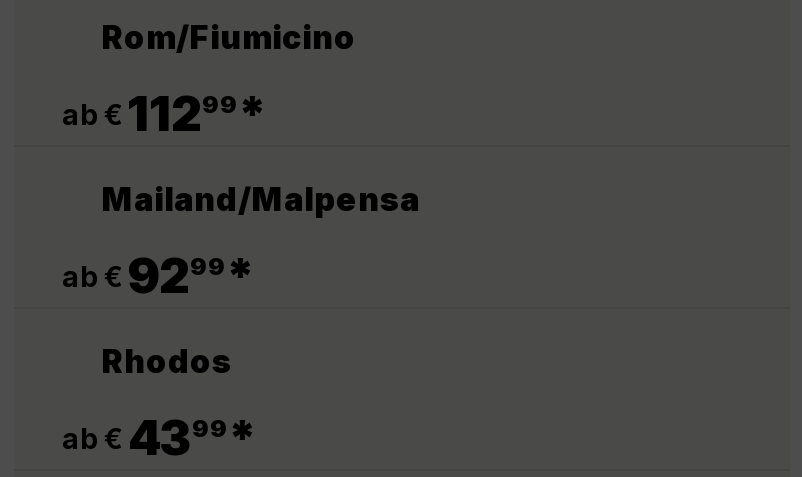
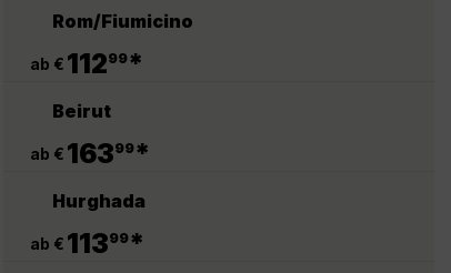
[102,180,420,220] Mailand/Malpensa -> [52,100,111,123] Beirut
[62,248,254,306] ab € 92 99* -> [30,138,150,170] ab € 163 99*
[102,342,232,382] Rhodos -> [52,190,146,213] Hurghada
[62,410,192,468] ab € 43 -> [30,228,109,260] ab € 113

